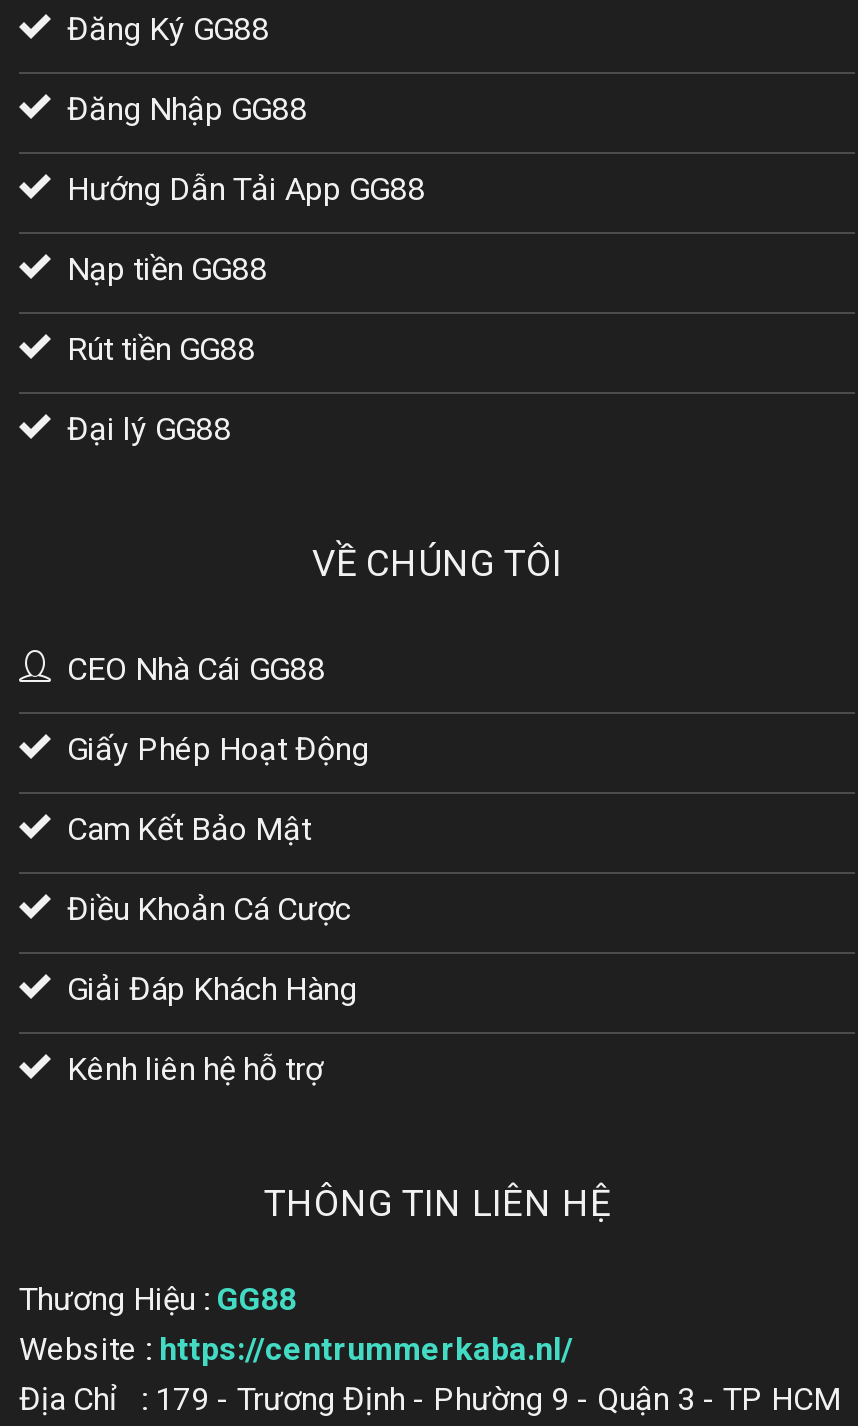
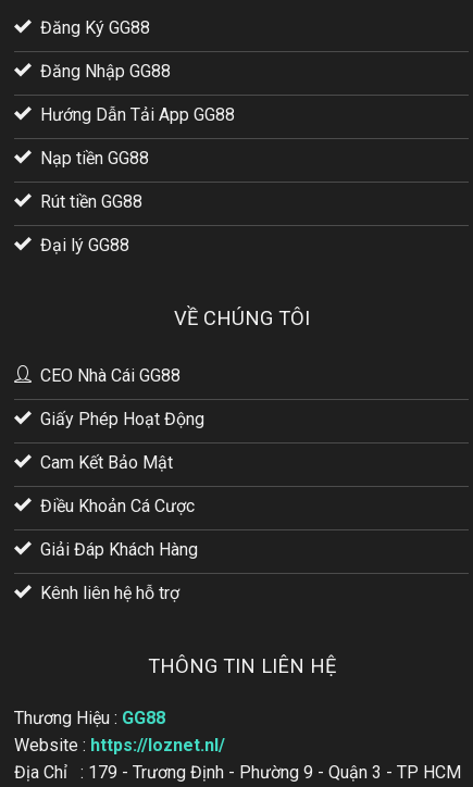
[19,1329,573,1367] Website : https://centrummerkaba.nl/ -> [14,734,225,755] Website : https://loznet.nl/

